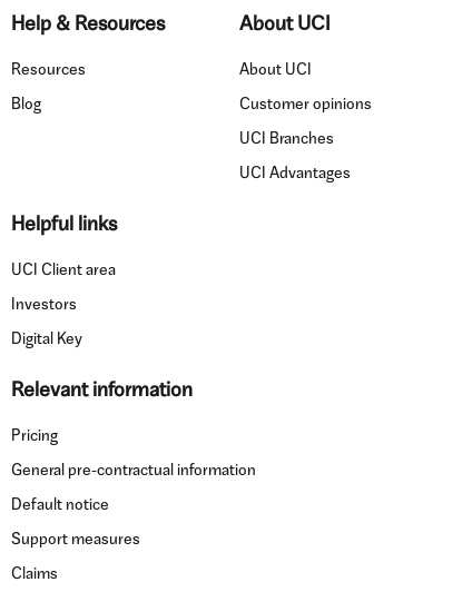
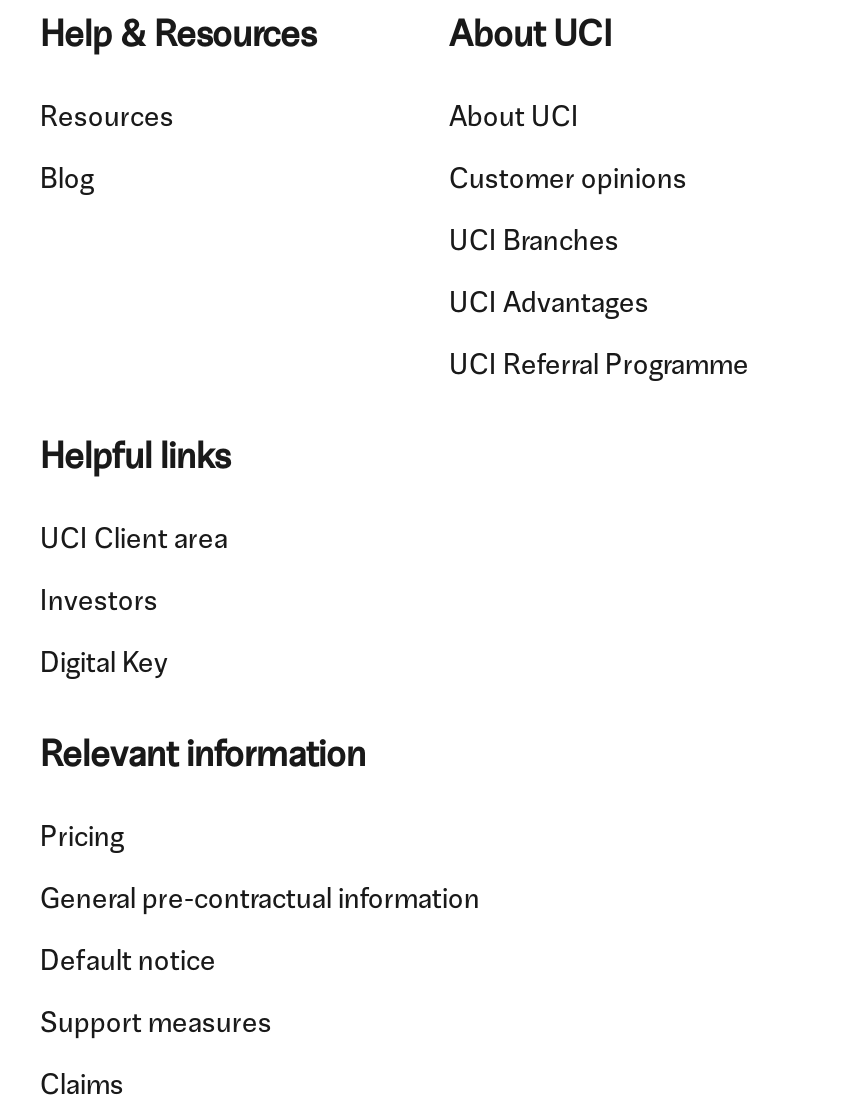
none -> [449,353,749,383] UCI Referral Programme

